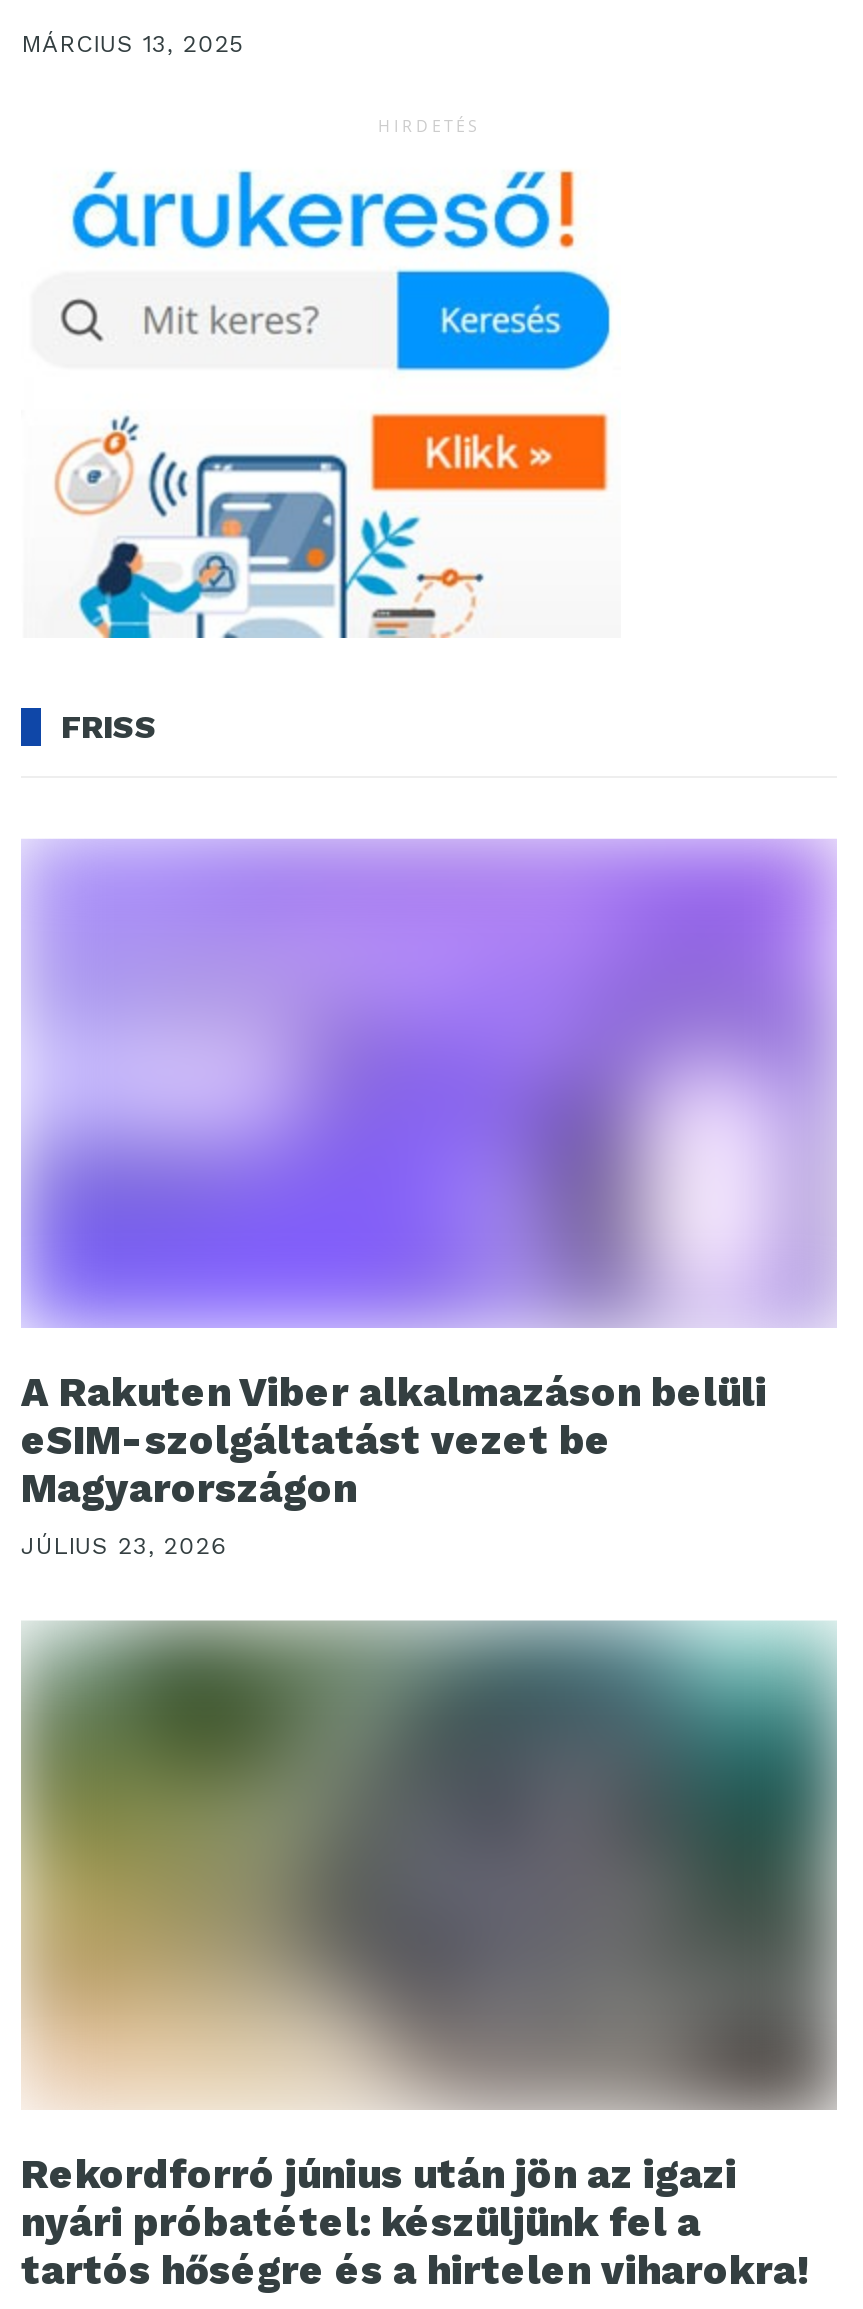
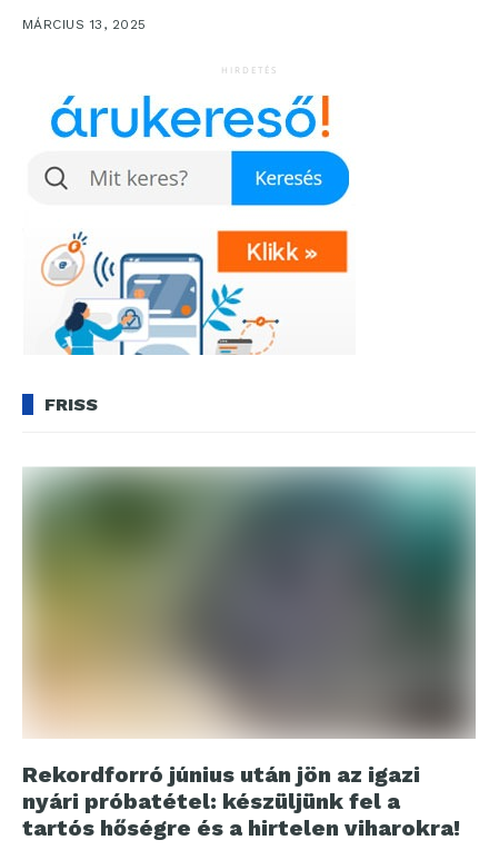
[21,838,837,1560] [image] | A Rakuten Viber alkalmazáson belüli | eSIM-szolgáltatást vezet be | Magyarországon | JÚLIUS 23, 2026 -> none

